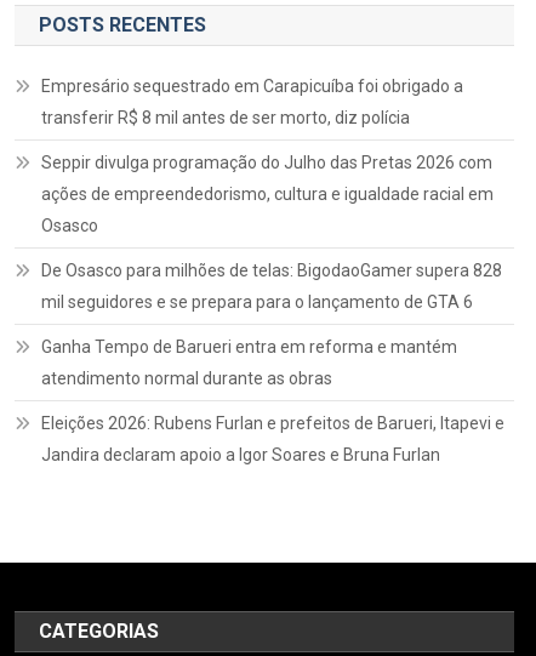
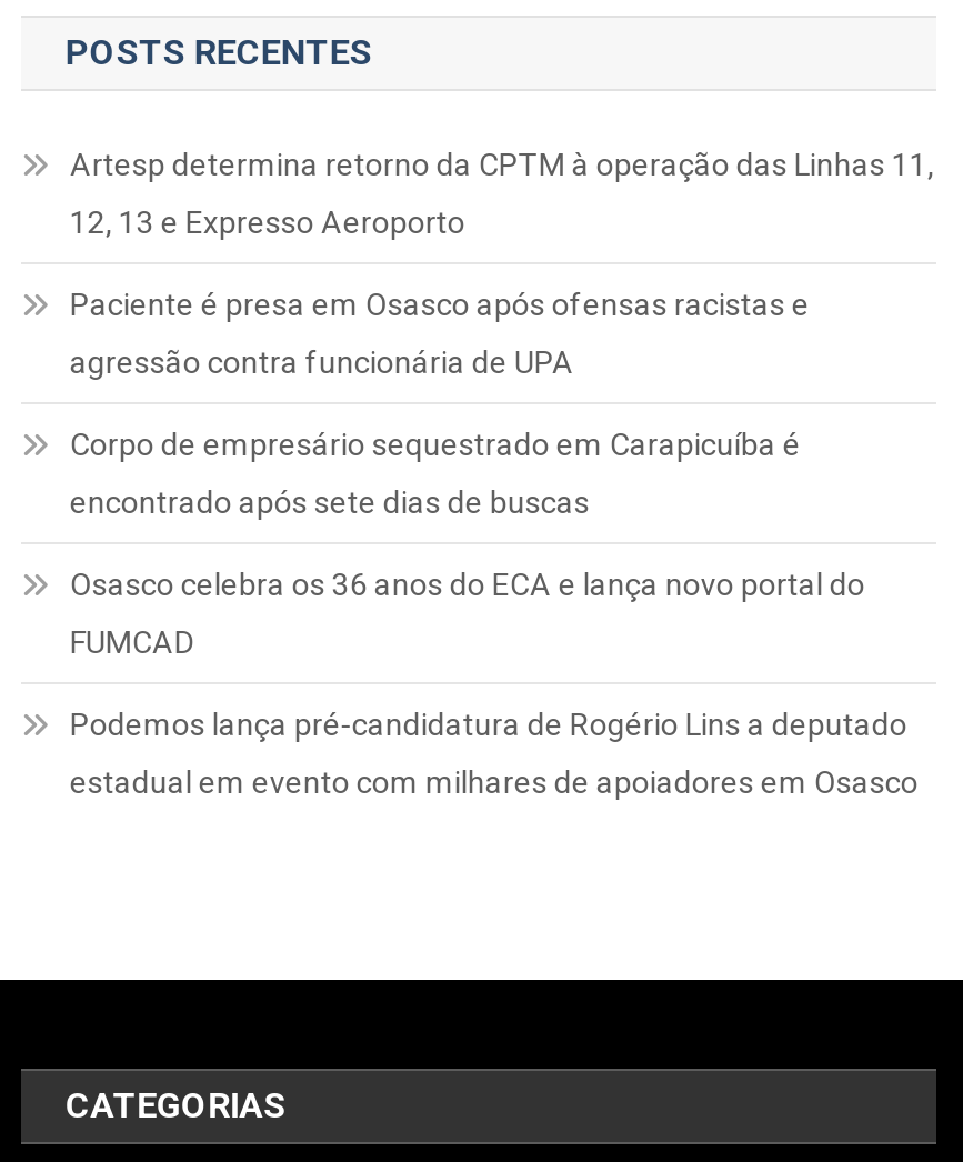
[41,76,504,464] Empresário sequestrado em Carapicuíba foi obrigado a | transferir R$ 8 mil antes de ser morto, diz polícia | Seppir divulga programação do Julho das Pretas 2026 com | ações de empreendedorismo, cultura e igualdade racial em | Osasco | De Osasco para milhões de telas: BigodaoGamer supera 828 | mil seguidores e se prepara para o lançamento de GTA 6 | Ganha Tempo de Barueri entra em reforma e mantém | atendimento normal durante as obras | Eleições 2026: Rubens Furlan e prefeitos de Barueri, Itapevi e | Jandira declaram apoio a Igor Soares e Bruna Furlan -> [70,146,934,800] Artesp determina retorno da CPTM à operação das Linhas 11, | 12, 13 e Expresso Aeroporto | Paciente é presa em Osasco após ofensas racistas e | agressão contra funcionária de UPA | Corpo de empresário sequestrado em Carapicuíba é | encontrado após sete dias de buscas | Osasco celebra os 36 anos do ECA e lança novo portal do | FUMCAD | Podemos lança pré-candidatura de Rogério Lins a deputado | estadual em evento com milhares de apoiadores em Osasco

